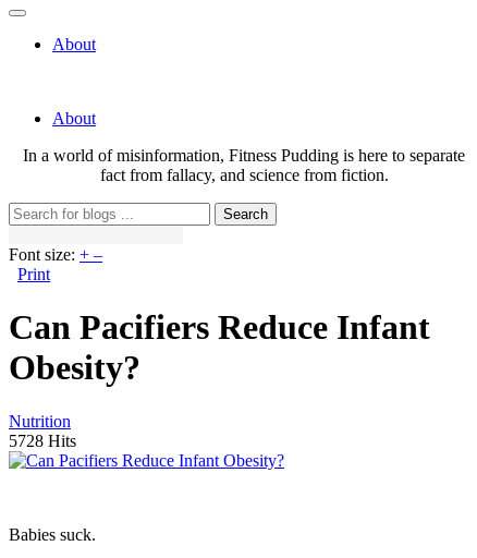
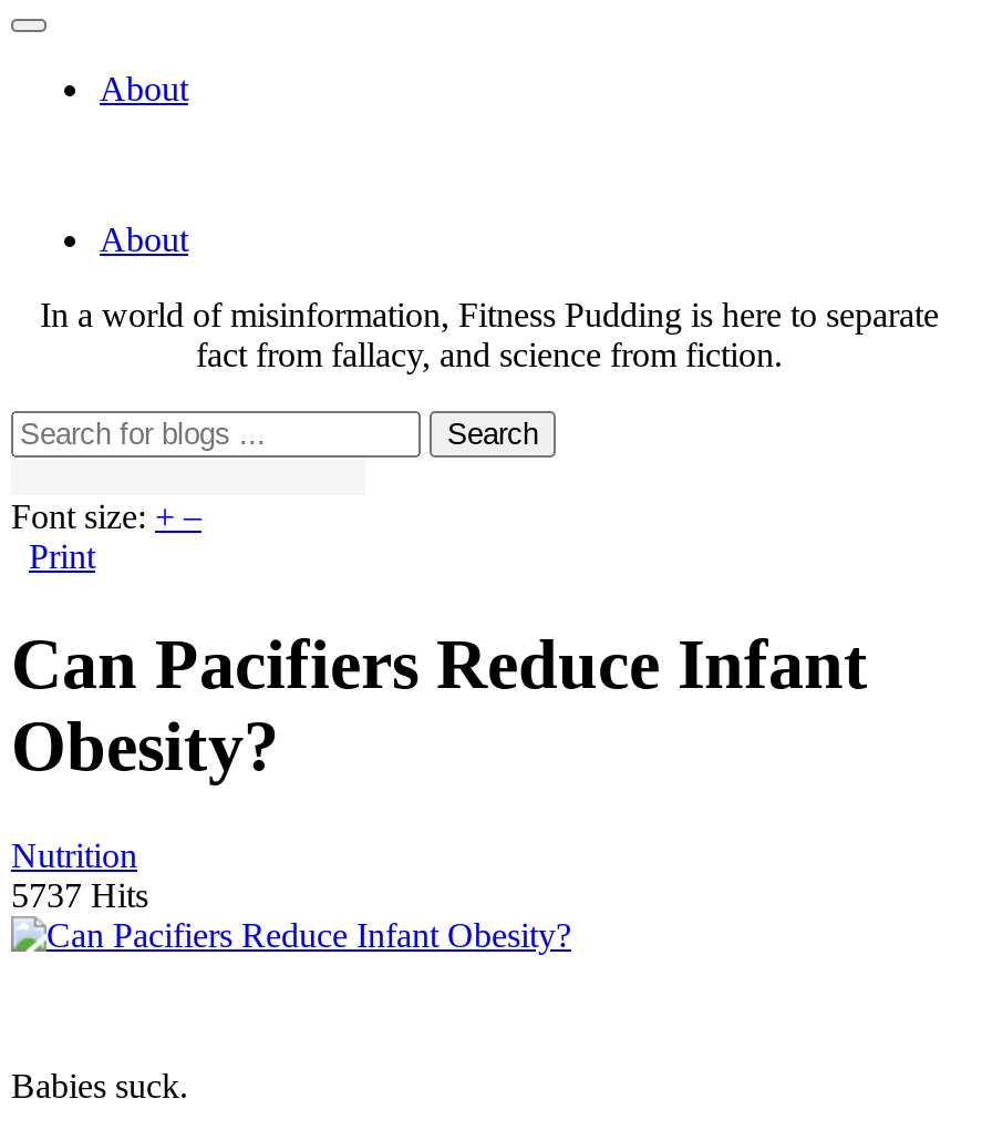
[9,431,76,450] 5728 Hits -> [11,876,148,914] 5737 Hits

